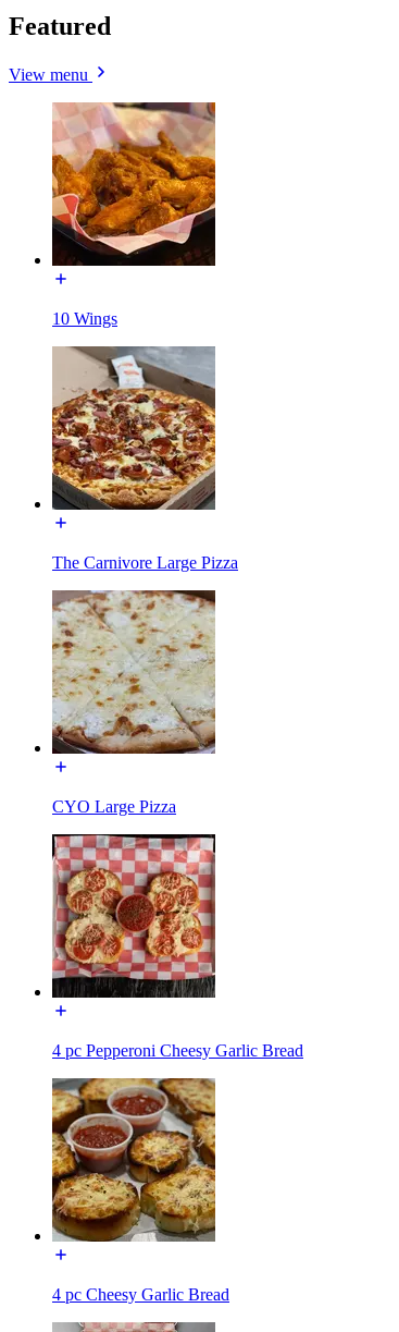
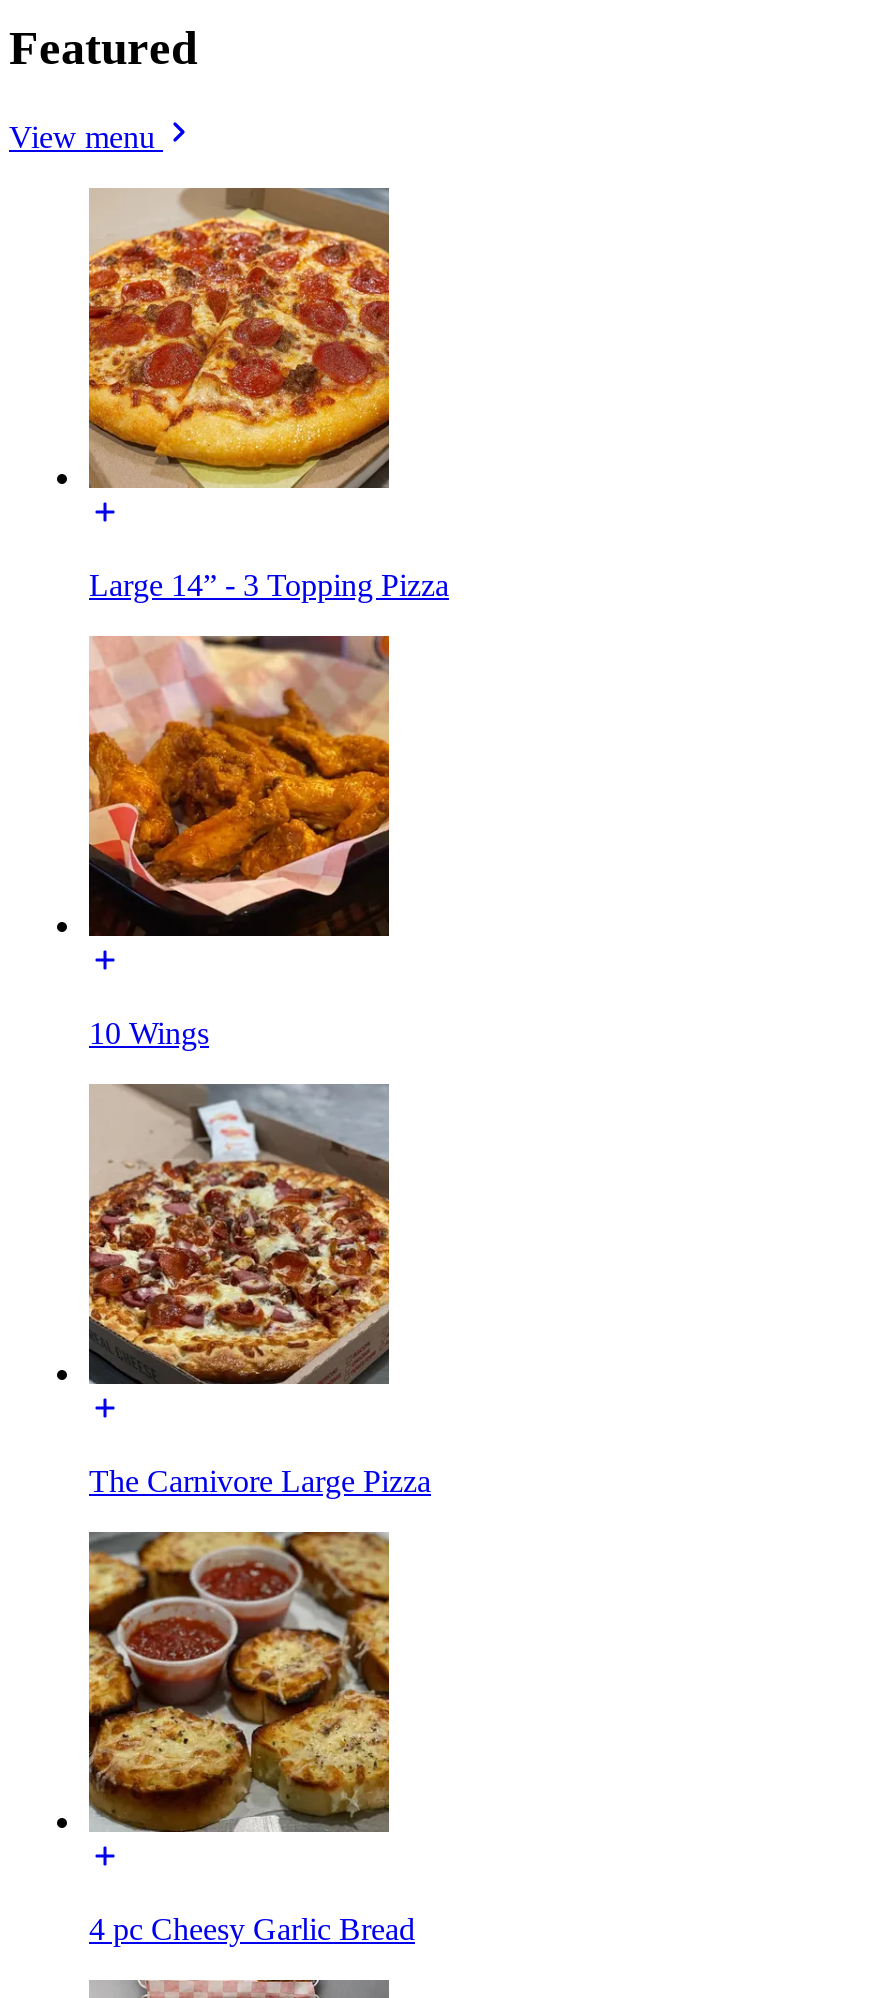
none -> [87,186,449,601] [image] | Large 14” - 3 Topping Pizza
moved [50,100,238,571] -> [85,632,431,1497]: [image] | 10 Wings | The Carnivore Large Pizza
[52,590,216,815] [image] | CYO Large Pizza -> none
[52,833,303,1059] [image] | 4 pc Pepperoni Cheesy Garlic Bread -> none

